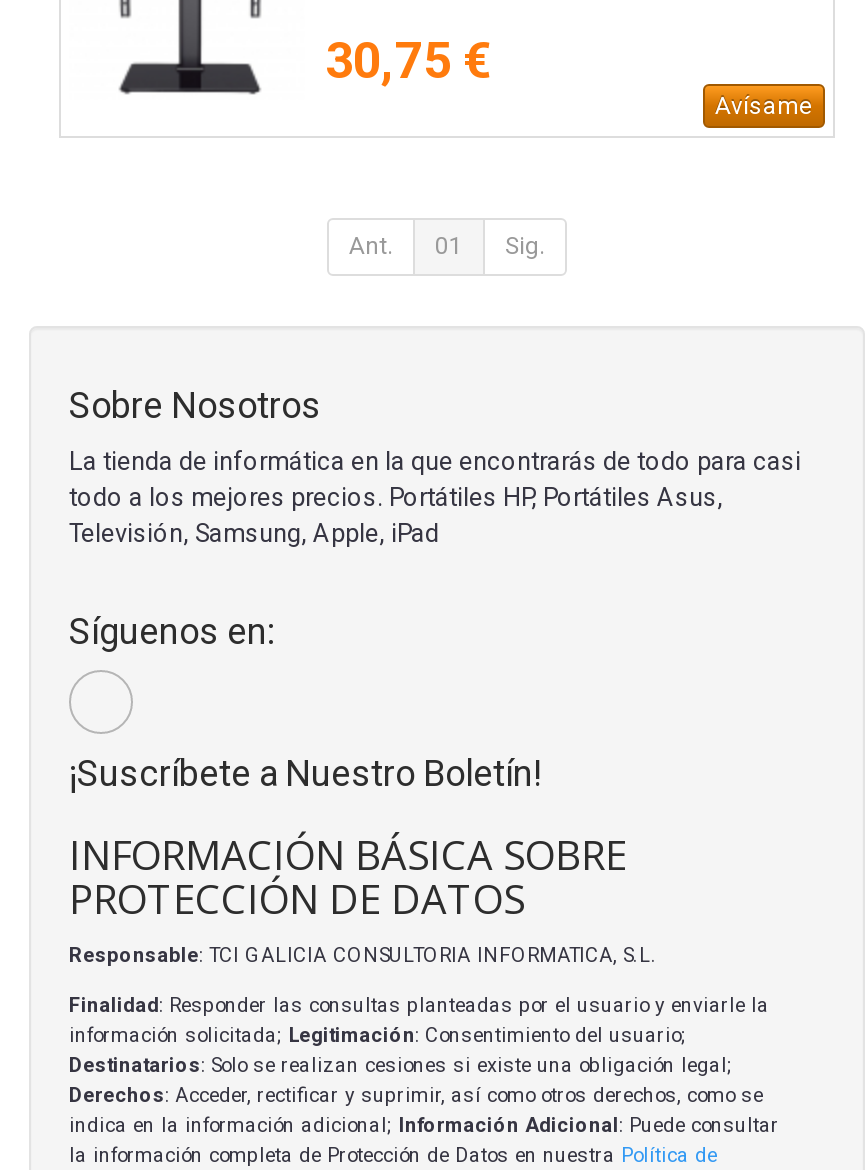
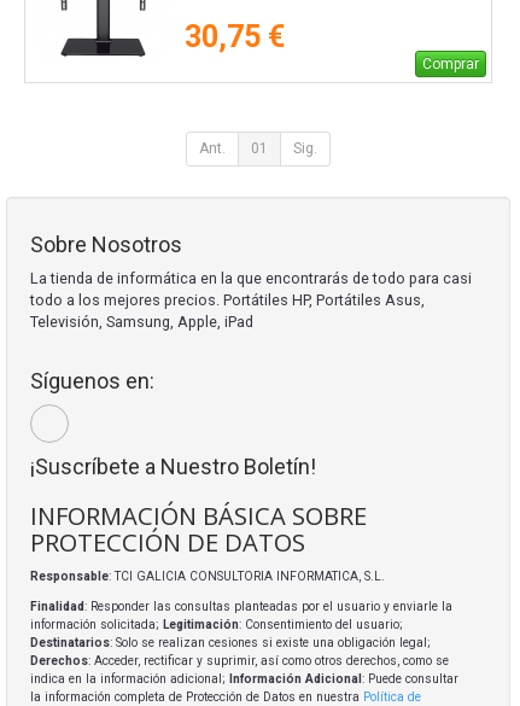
[715,91,813,119] Avísame -> [422,55,479,72] Comprar

